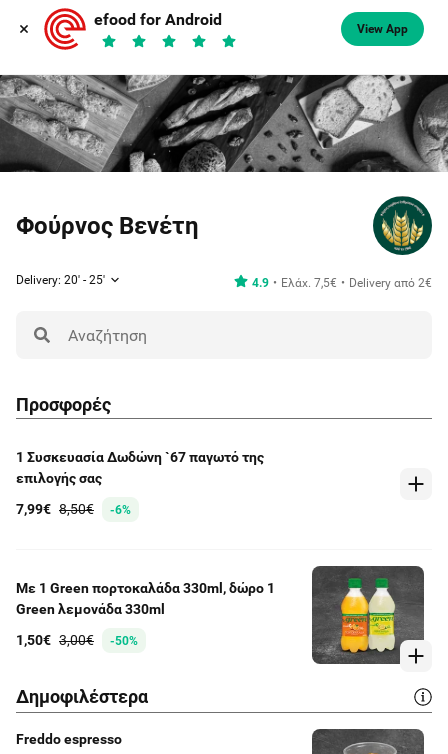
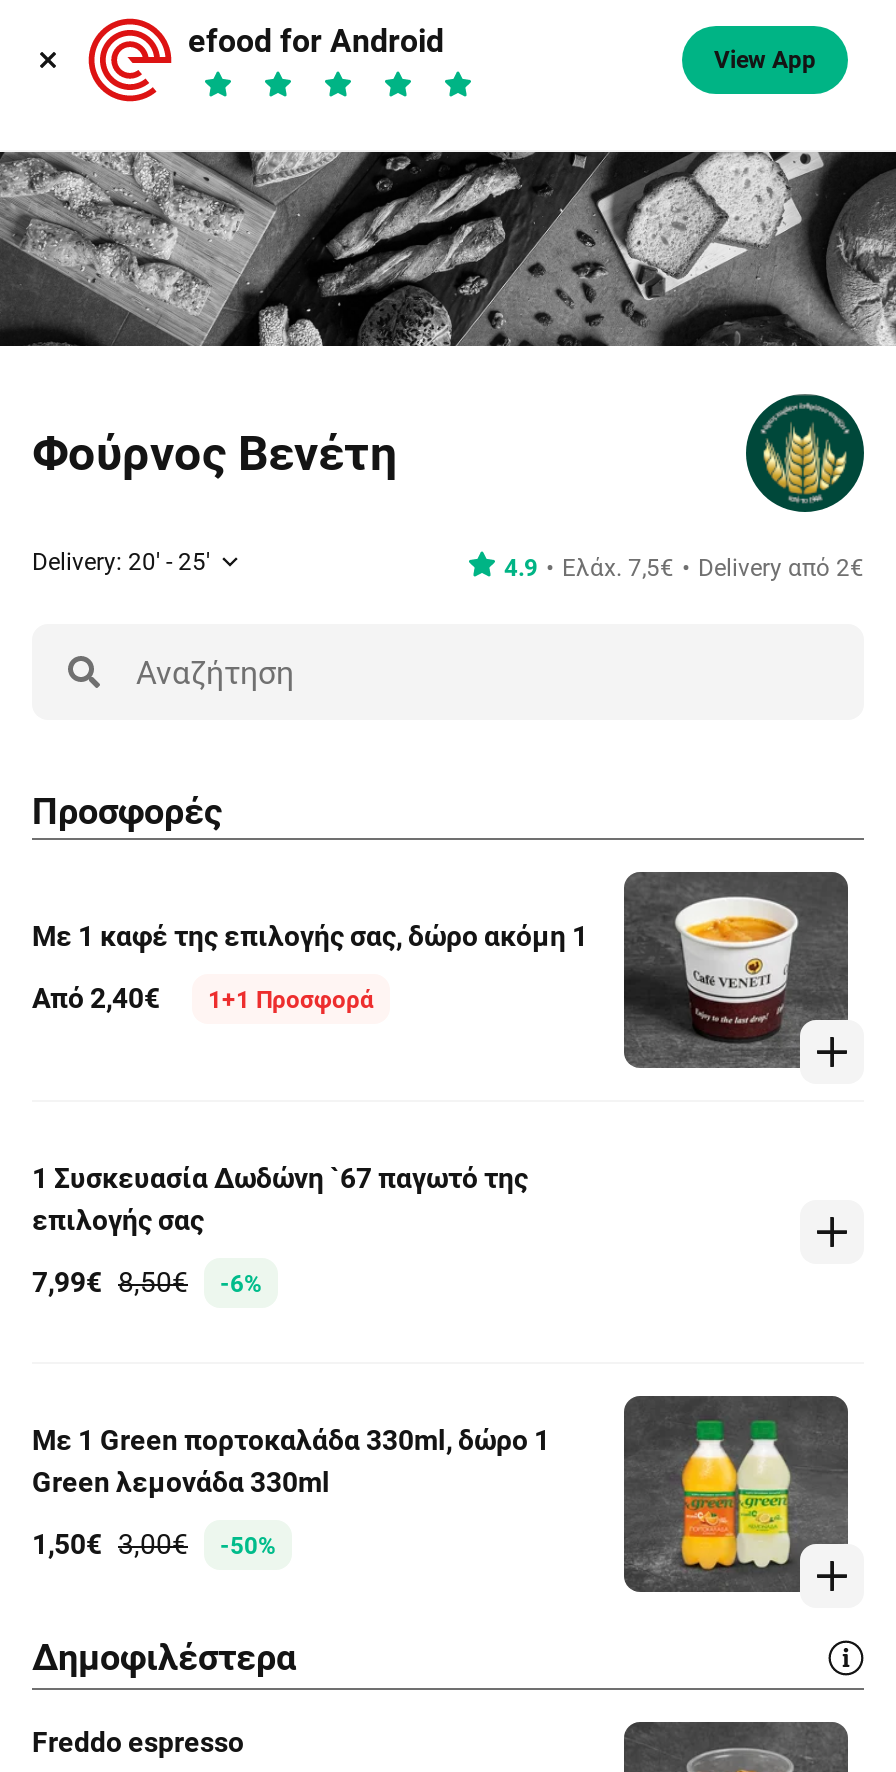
none -> [32,870,850,1070] [image] | Με 1 καφέ της επιλογής σας, δώρο ακόμη 1 | Από 2,40€ | 1+1 Προσφορά

